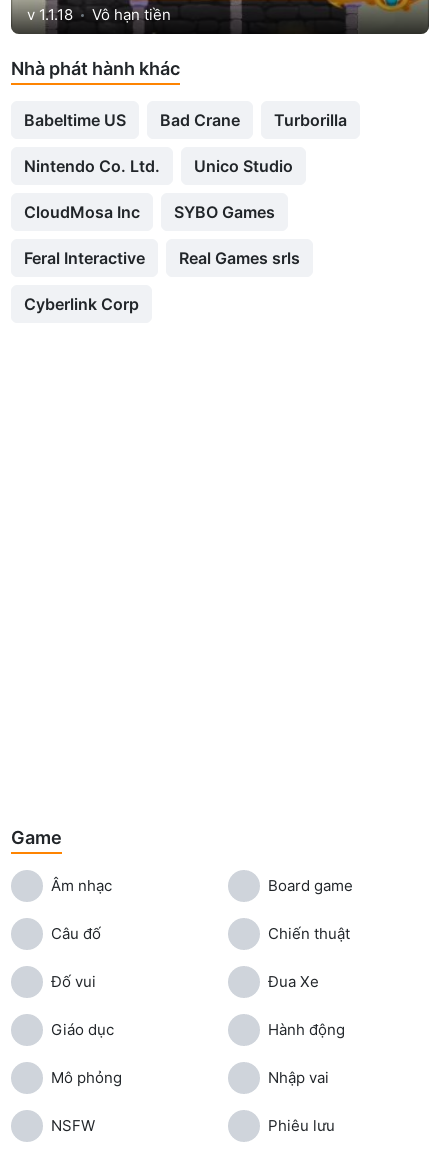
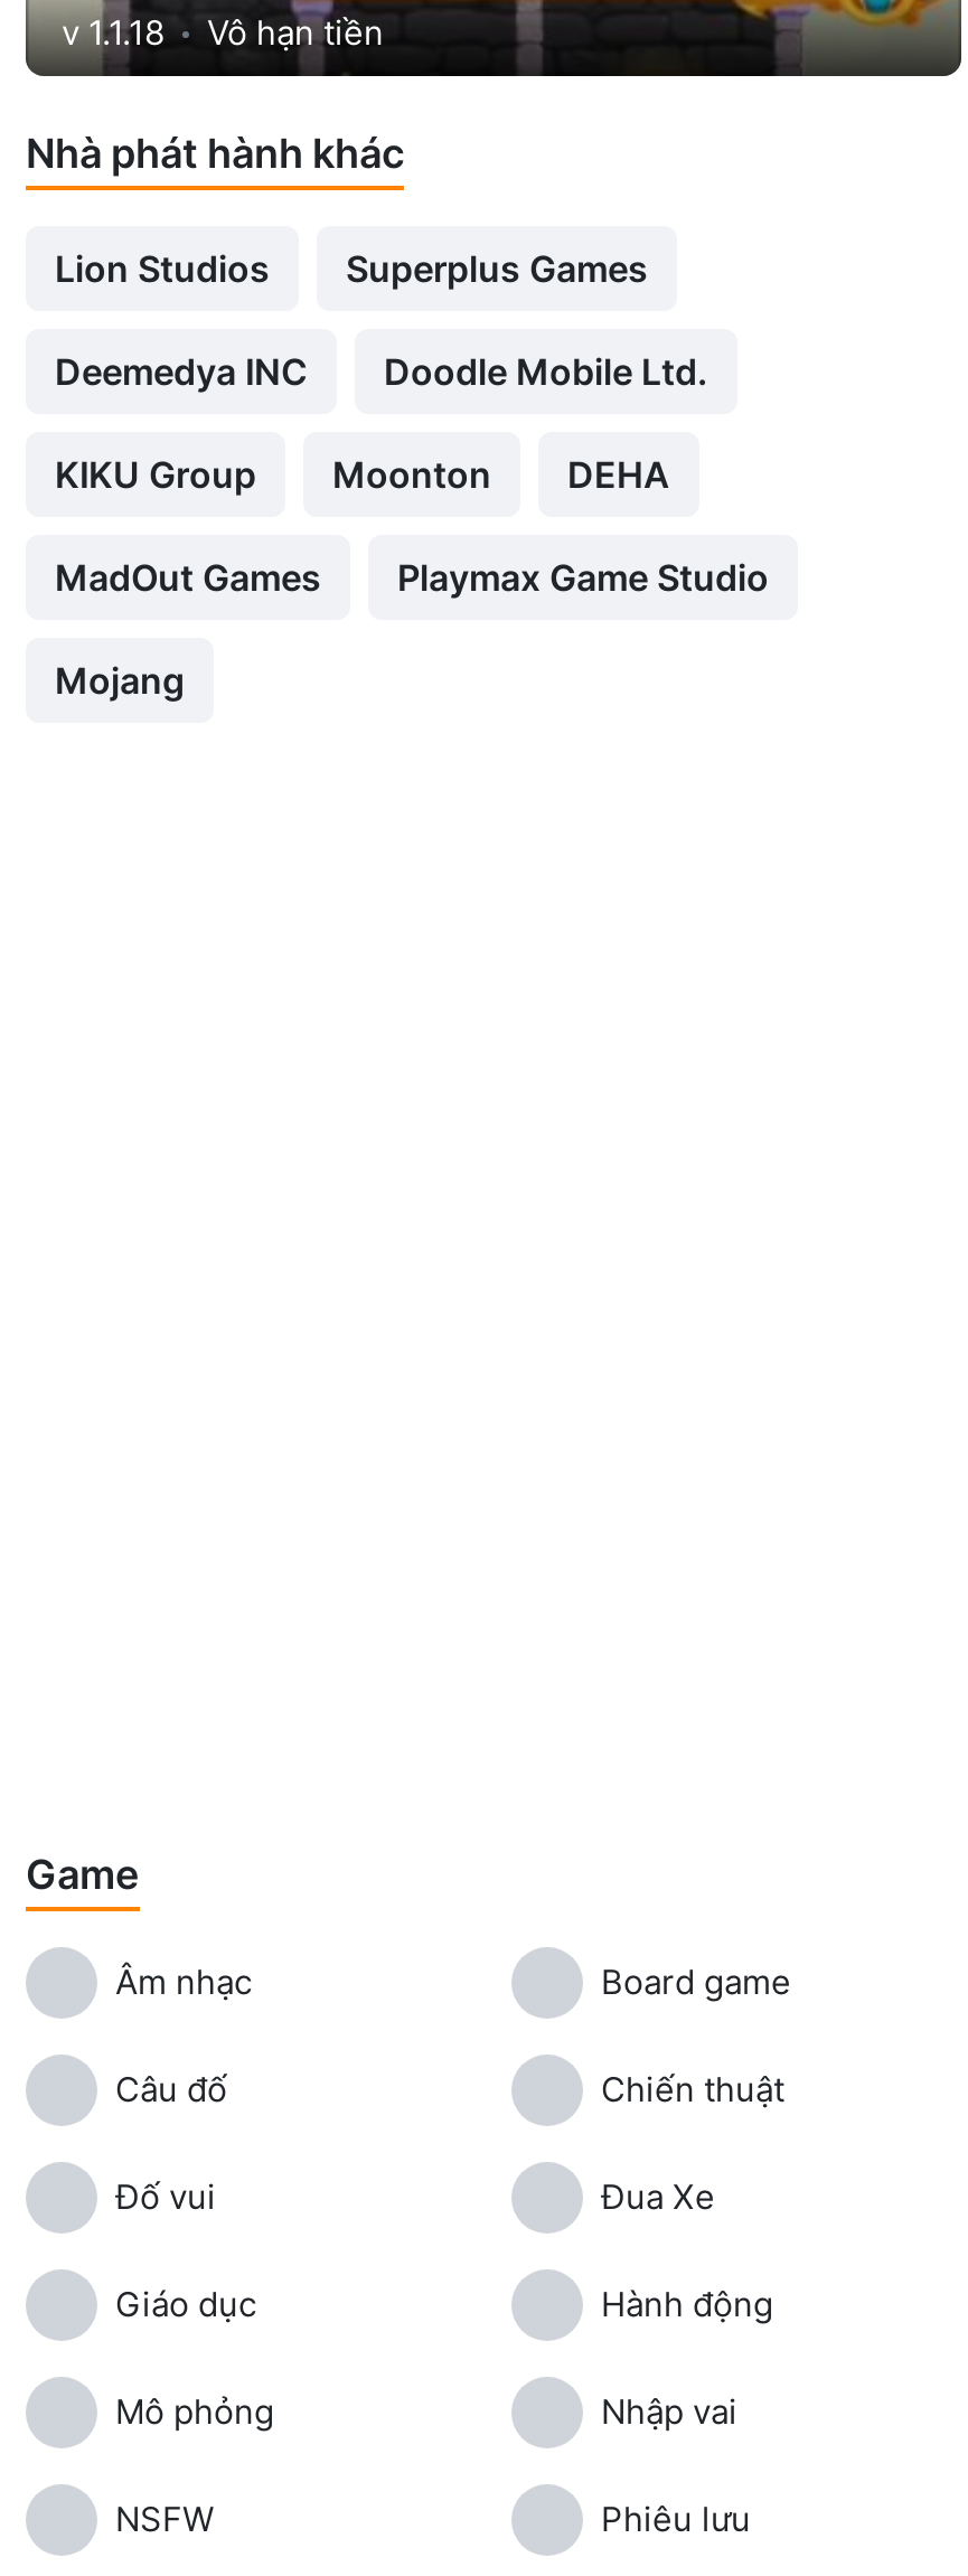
[24,110,347,130] Babeltime US | Bad Crane | Turborilla -> [55,246,648,291] Lion Studios | Superplus Games
[24,156,293,176] Nintendo Co. Ltd. | Unico Studio -> [55,349,708,394] Deemedya INC | Doodle Mobile Ltd.
[24,202,275,222] CloudMosa Inc | SYBO Games -> [55,452,670,497] KIKU Group | Moonton | DEHA
[24,248,300,268] Feral Interactive | Real Games srls -> [55,555,769,600] MadOut Games | Playmax Game Studio
[24,294,139,314] Cyberlink Corp -> [55,658,185,703] Mojang

